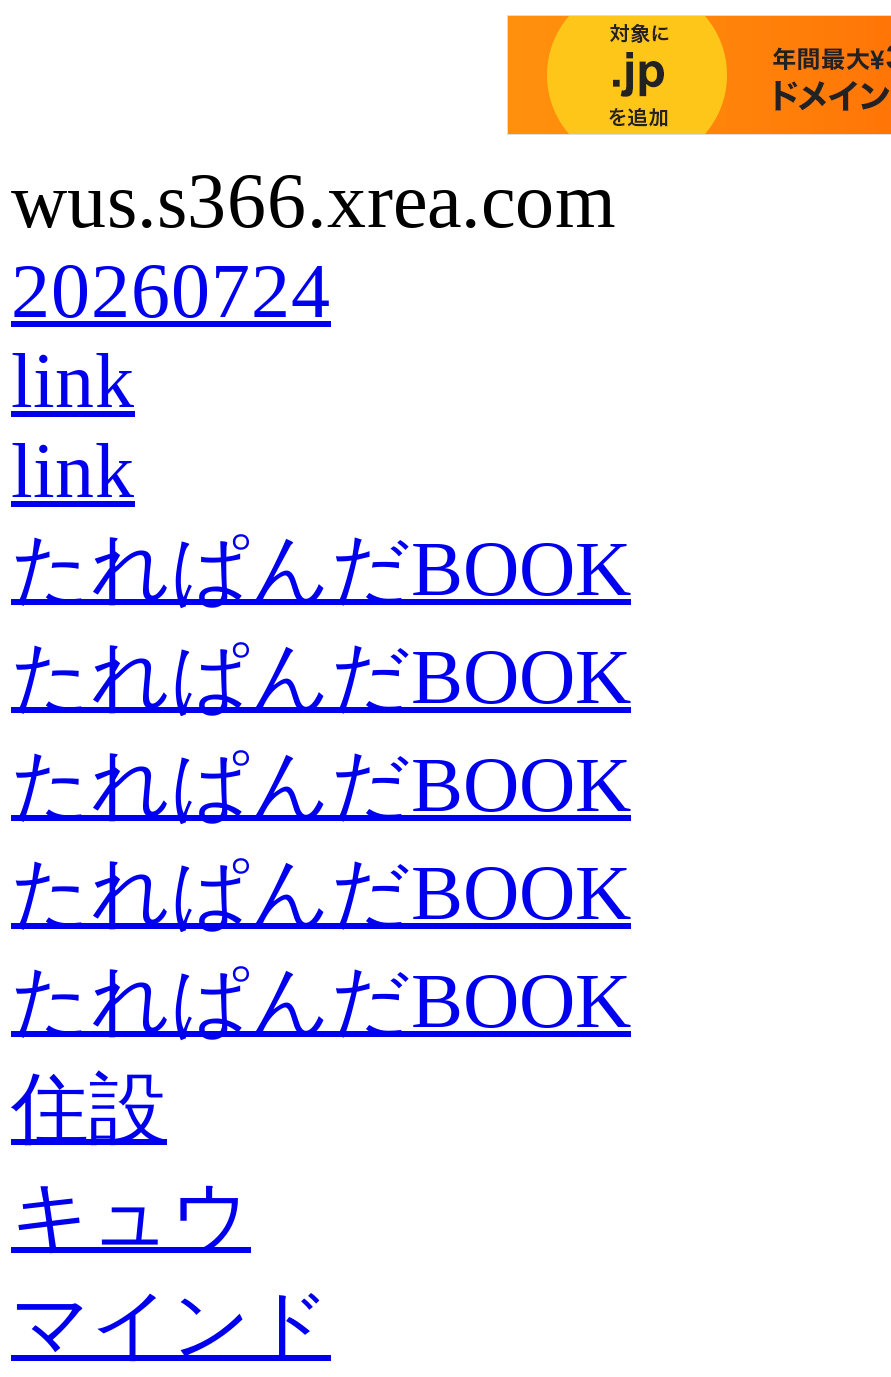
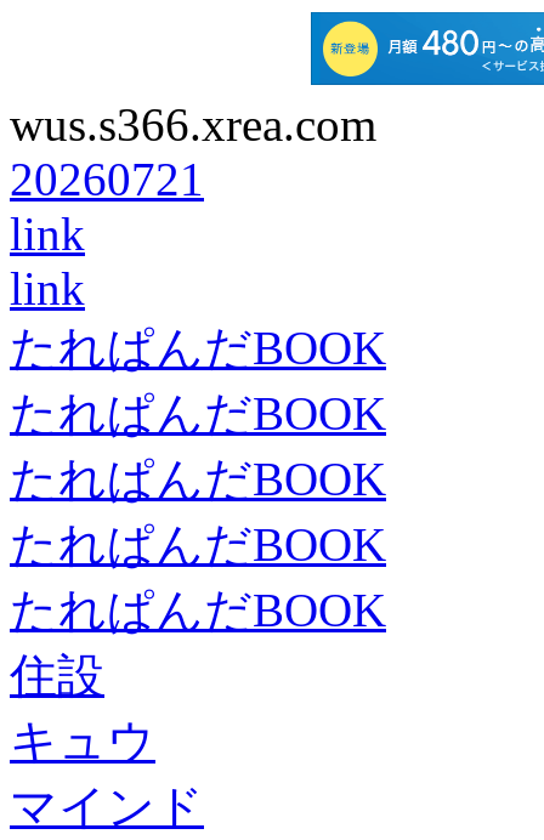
[505,13,885,137] [image] -> [310,11,540,86] [image]
[11,247,331,333] 20260724 -> [10,152,204,205] 20260721

